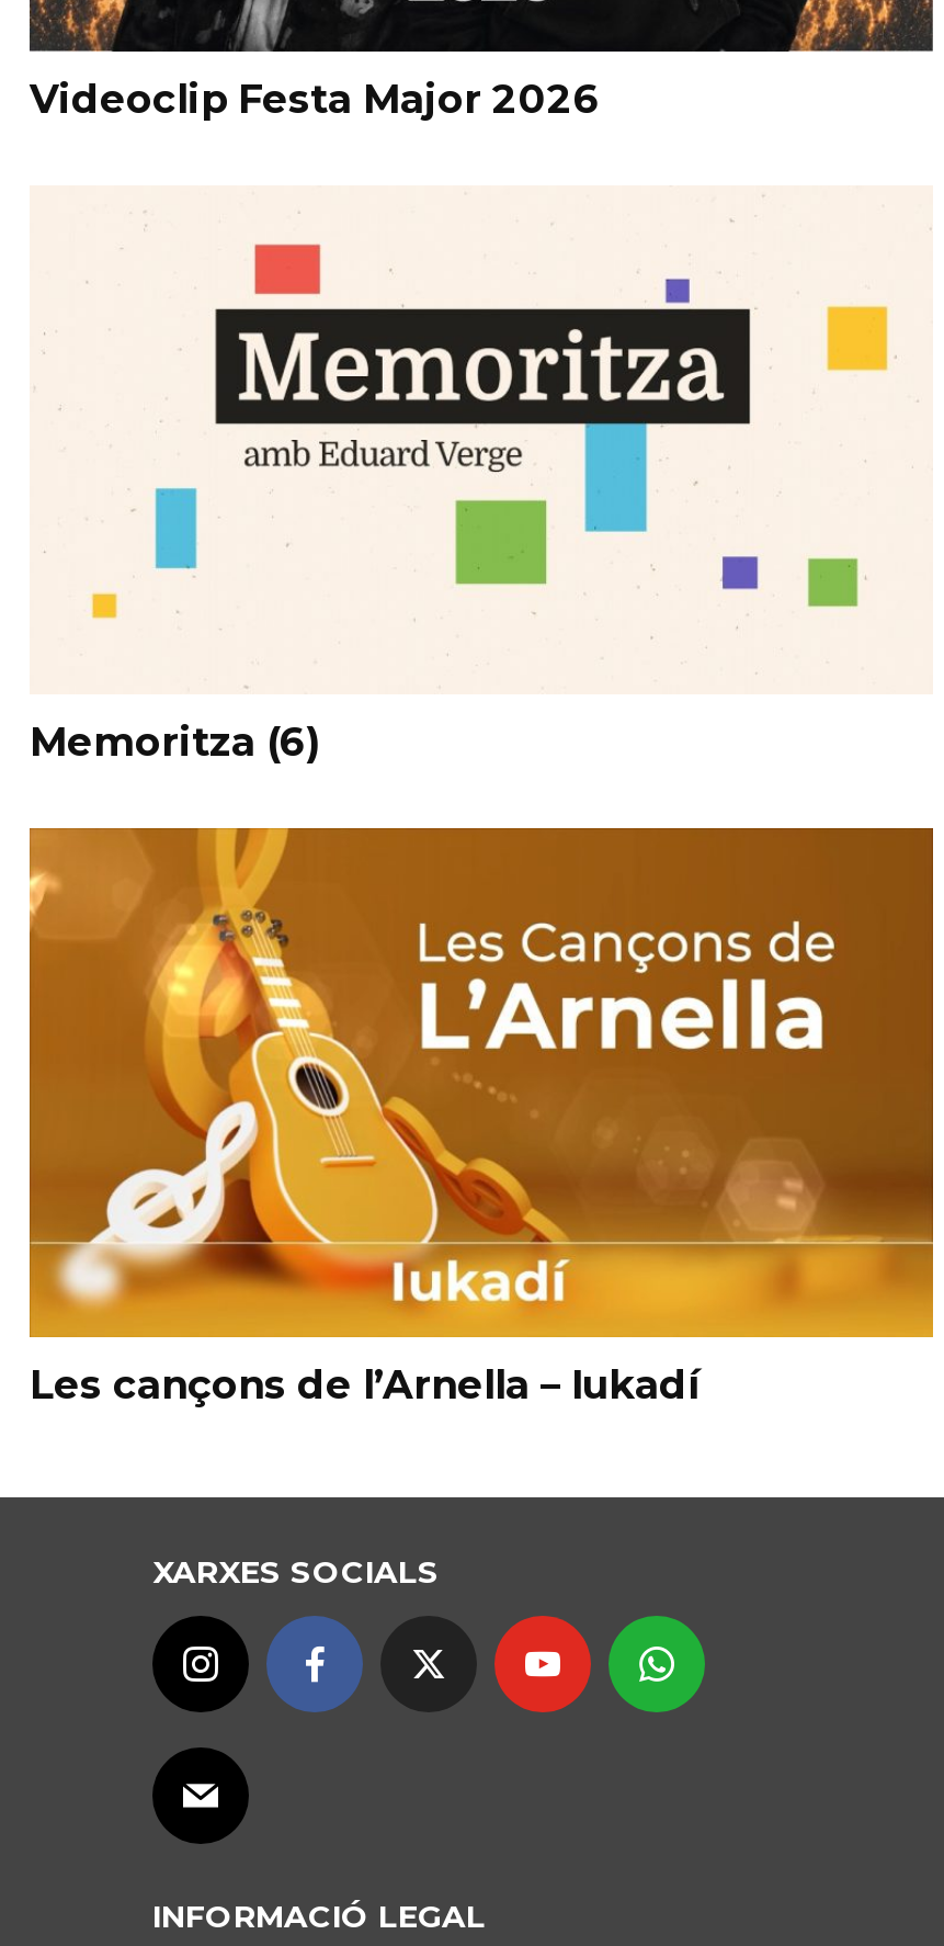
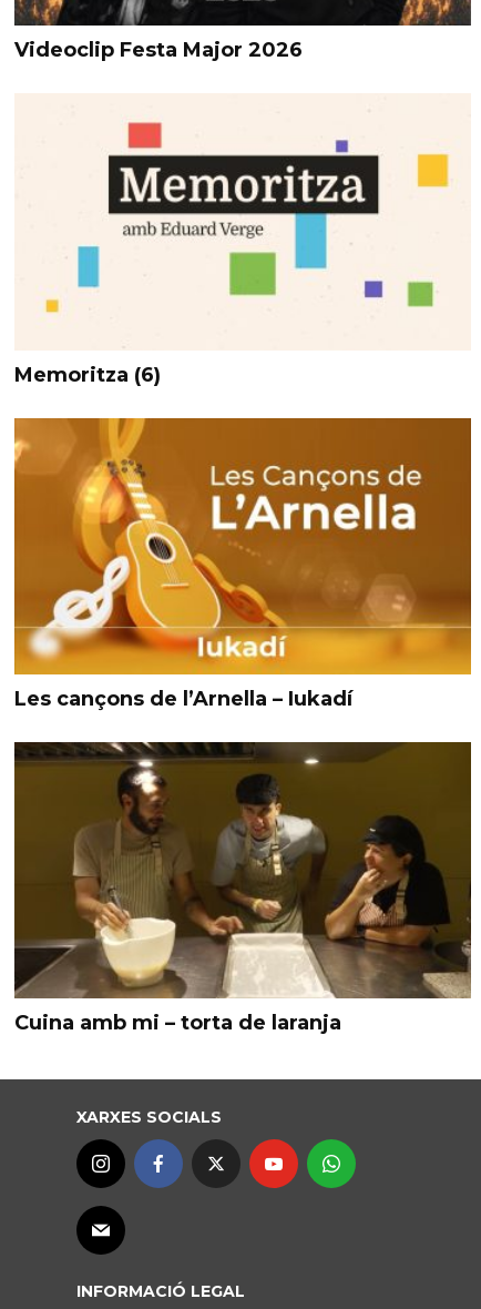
none -> [13,741,471,1035] [image] | Cuina amb mi – torta de laranja

